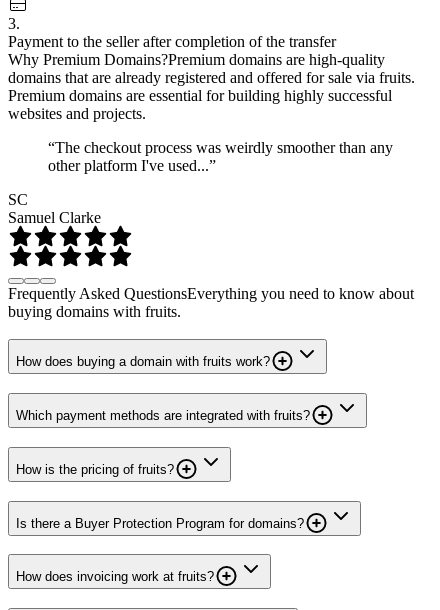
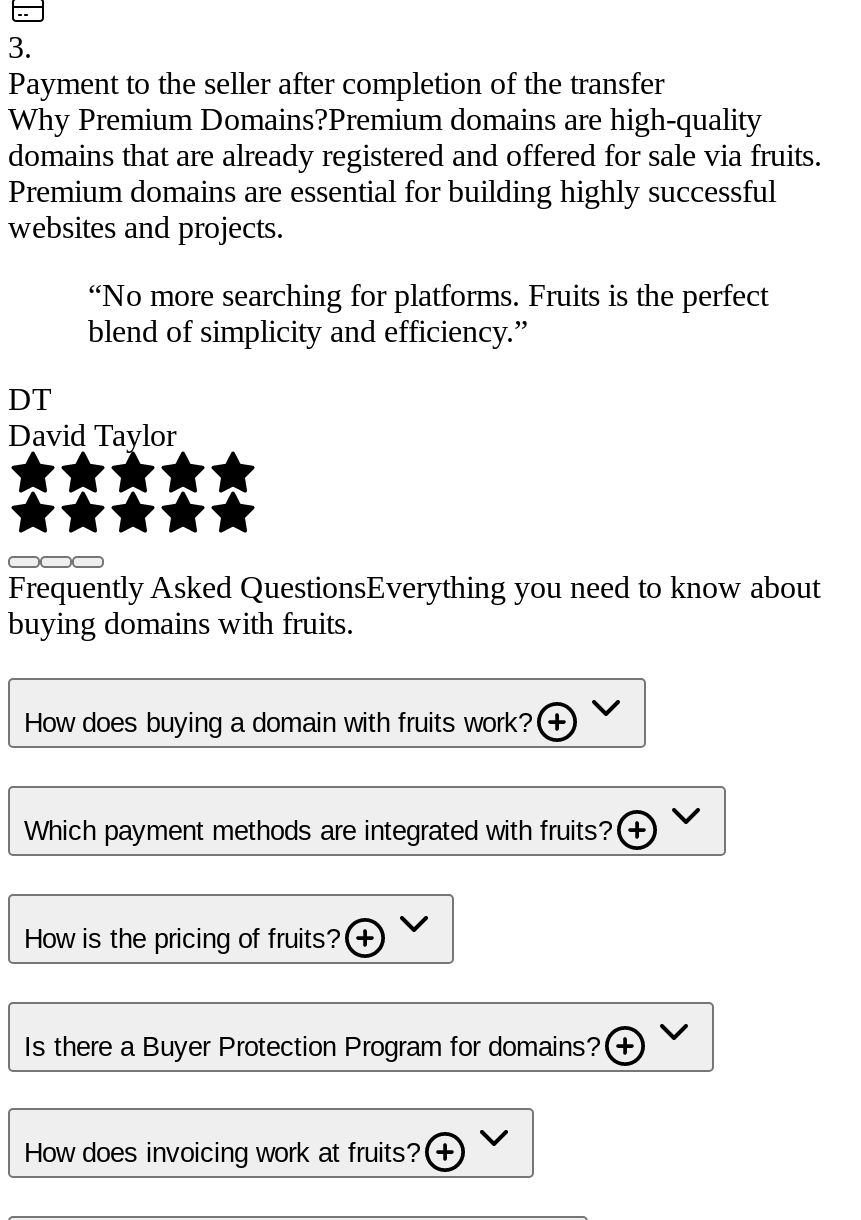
[48,139,393,174] “The checkout process was weirdly smoother than any | other platform I've used...” -> [88,277,768,347] “No more searching for platforms. Fruits is the perfect | blend of simplicity and efficiency.”
[8,191,101,226] SC | Samuel Clarke -> [8,381,176,451] DT | David Taylor

